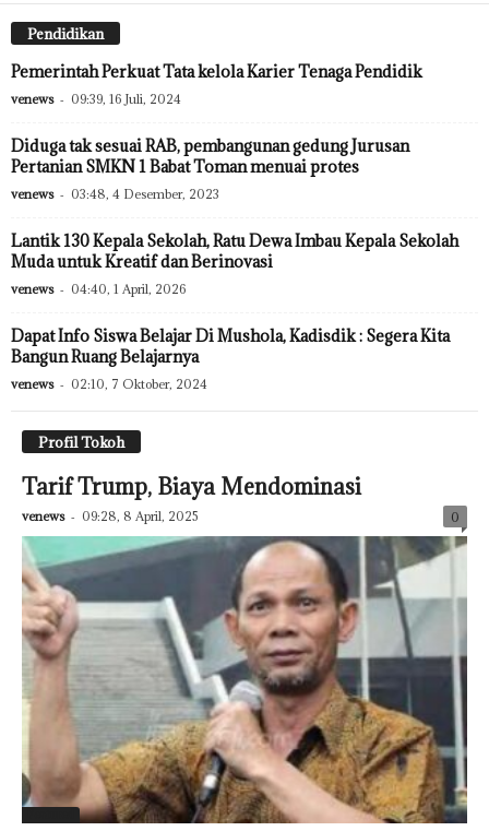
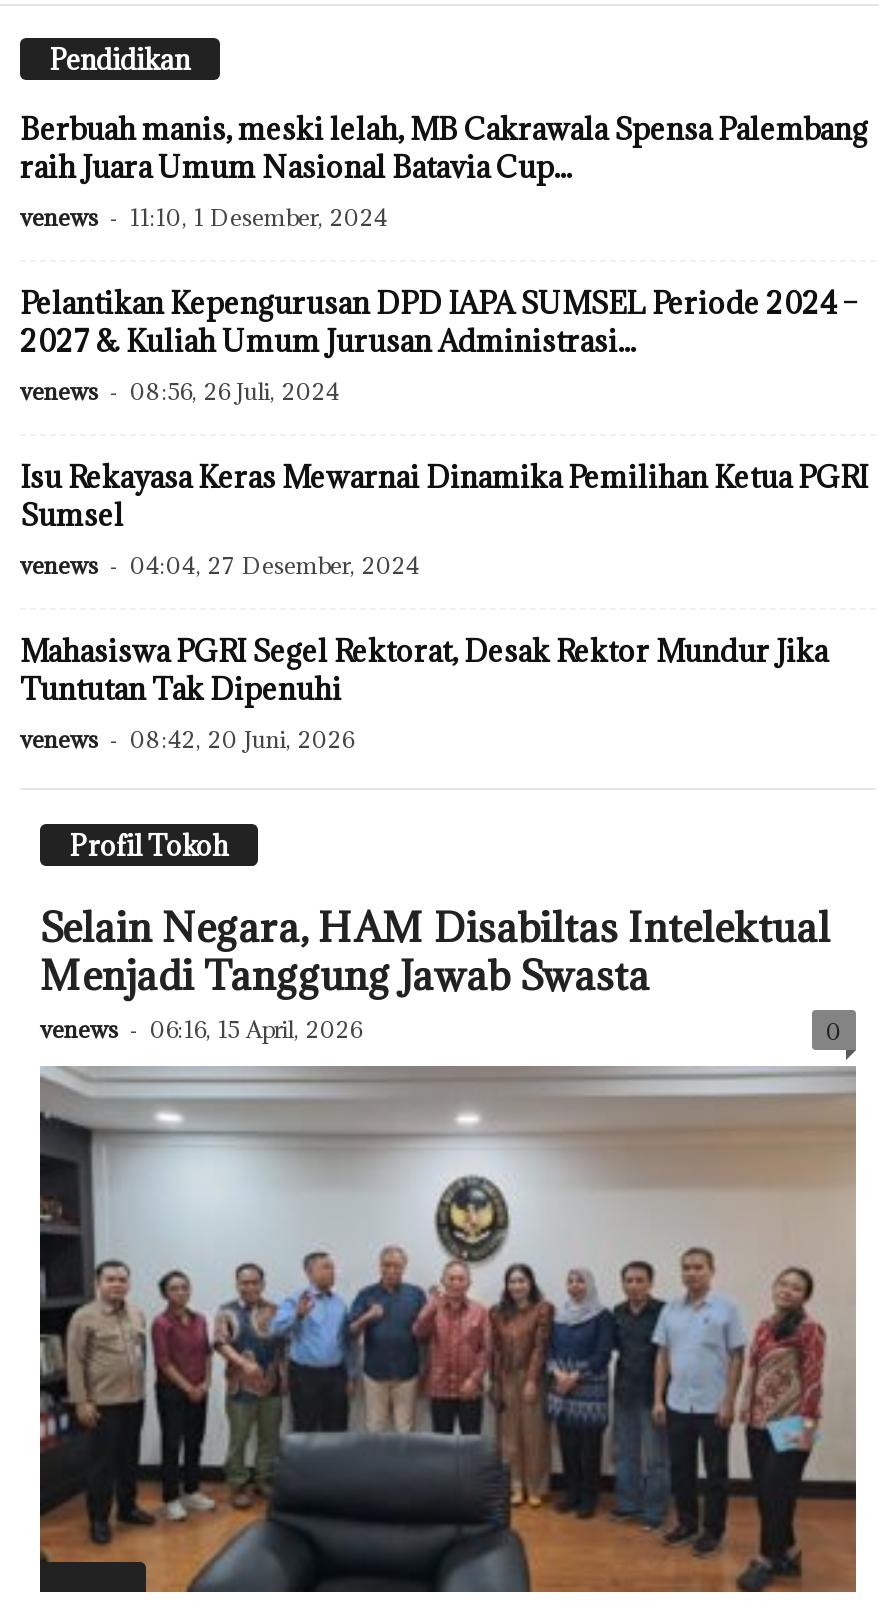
[11,61,422,107] Pemerintah Perkuat Tata kelola Karier Tenaga Pendidik | venews - 09:39, 16 Juli, 2024 -> [20,110,868,232] Berbuah manis, meski lelah, MB Cakrawala Spensa Palembang | raih Juara Umum Nasional Batavia Cup... | venews - 11:10, 1 Desember, 2024
[11,136,409,202] Diduga tak sesuai RAB, pembangunan gedung Jurusan | Pertanian SMKN 1 Babat Toman menuai protes | venews - 03:48, 4 Desember, 2023 -> [20,284,858,406] Pelantikan Kepengurusan DPD IAPA SUMSEL Periode 2024 – | 2027 & Kuliah Umum Jurusan Administrasi... | venews - 08:56, 26 Juli, 2024
[11,231,458,297] Lantik 130 Kepala Sekolah, Ratu Dewa Imbau Kepala Sekolah | Muda untuk Kreatif dan Berinovasi | venews - 04:40, 1 April, 2026 -> [20,458,868,580] Isu Rekayasa Keras Mewarnai Dinamika Pemilihan Ketua PGRI | Sumsel | venews - 04:04, 27 Desember, 2024
[11,326,450,392] Dapat Info Siswa Belajar Di Mushola, Kadisdik : Segera Kita | Bangun Ruang Belajarnya | venews - 02:10, 7 Oktober, 2024 -> [20,632,828,754] Mahasiswa PGRI Segel Rektorat, Desak Rektor Mundur Jika | Tuntutan Tak Dipenuhi | venews - 08:42, 20 Juni, 2026
[22,472,361,524] Tarif Trump, Biaya Mendominasi | venews - 09:28, 8 April, 2025 -> [40,901,830,1043] Selain Negara, HAM Disabiltas Intelektual | Menjadi Tanggung Jawab Swasta | venews - 06:16, 15 April, 2026
[21,536,468,824] [image] -> [38,1066,858,1594] [image]

